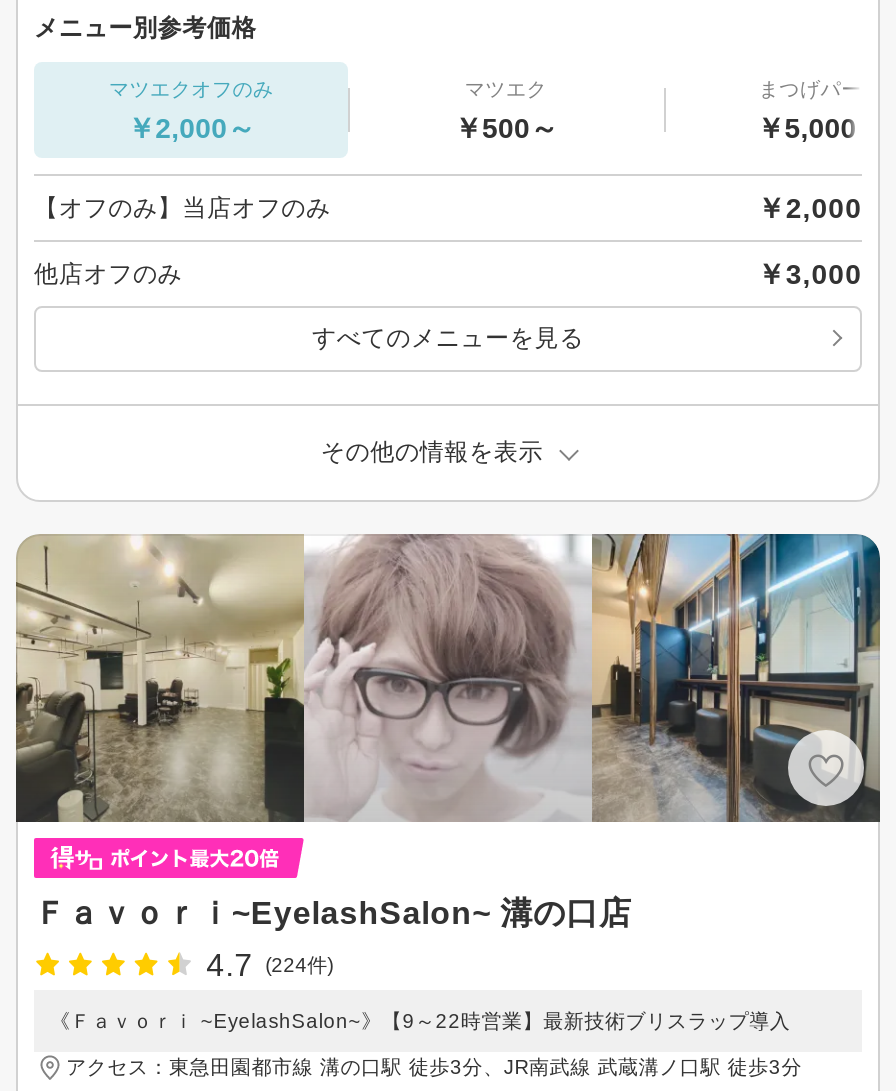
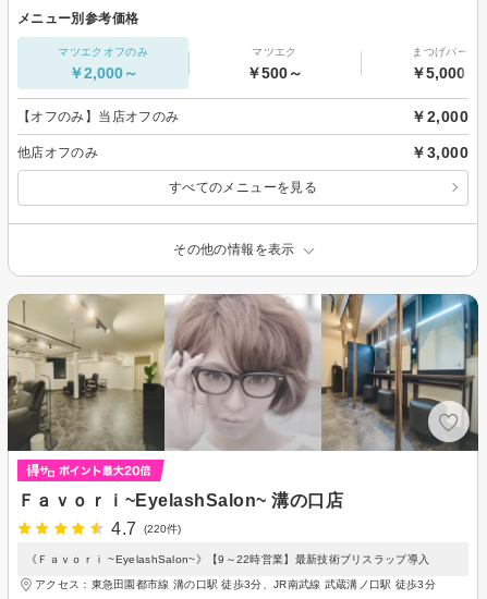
[206,947,333,981] 4.7 (224件) -> [111,519,180,538] 4.7 (220件)

